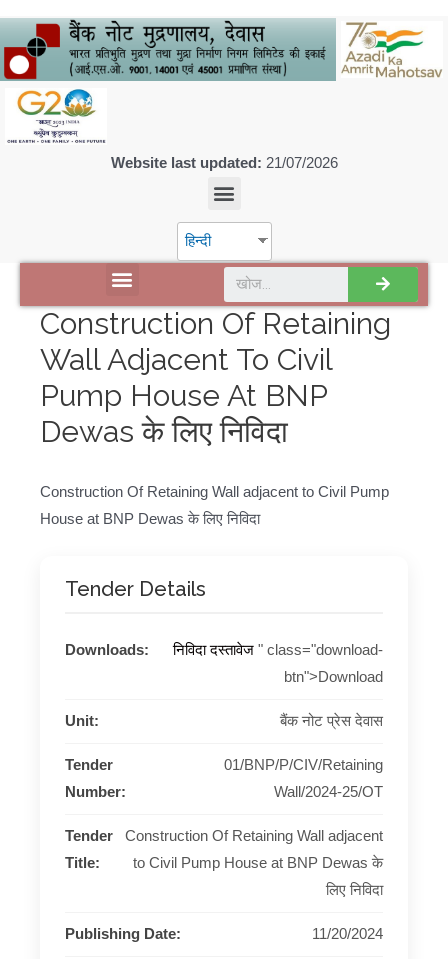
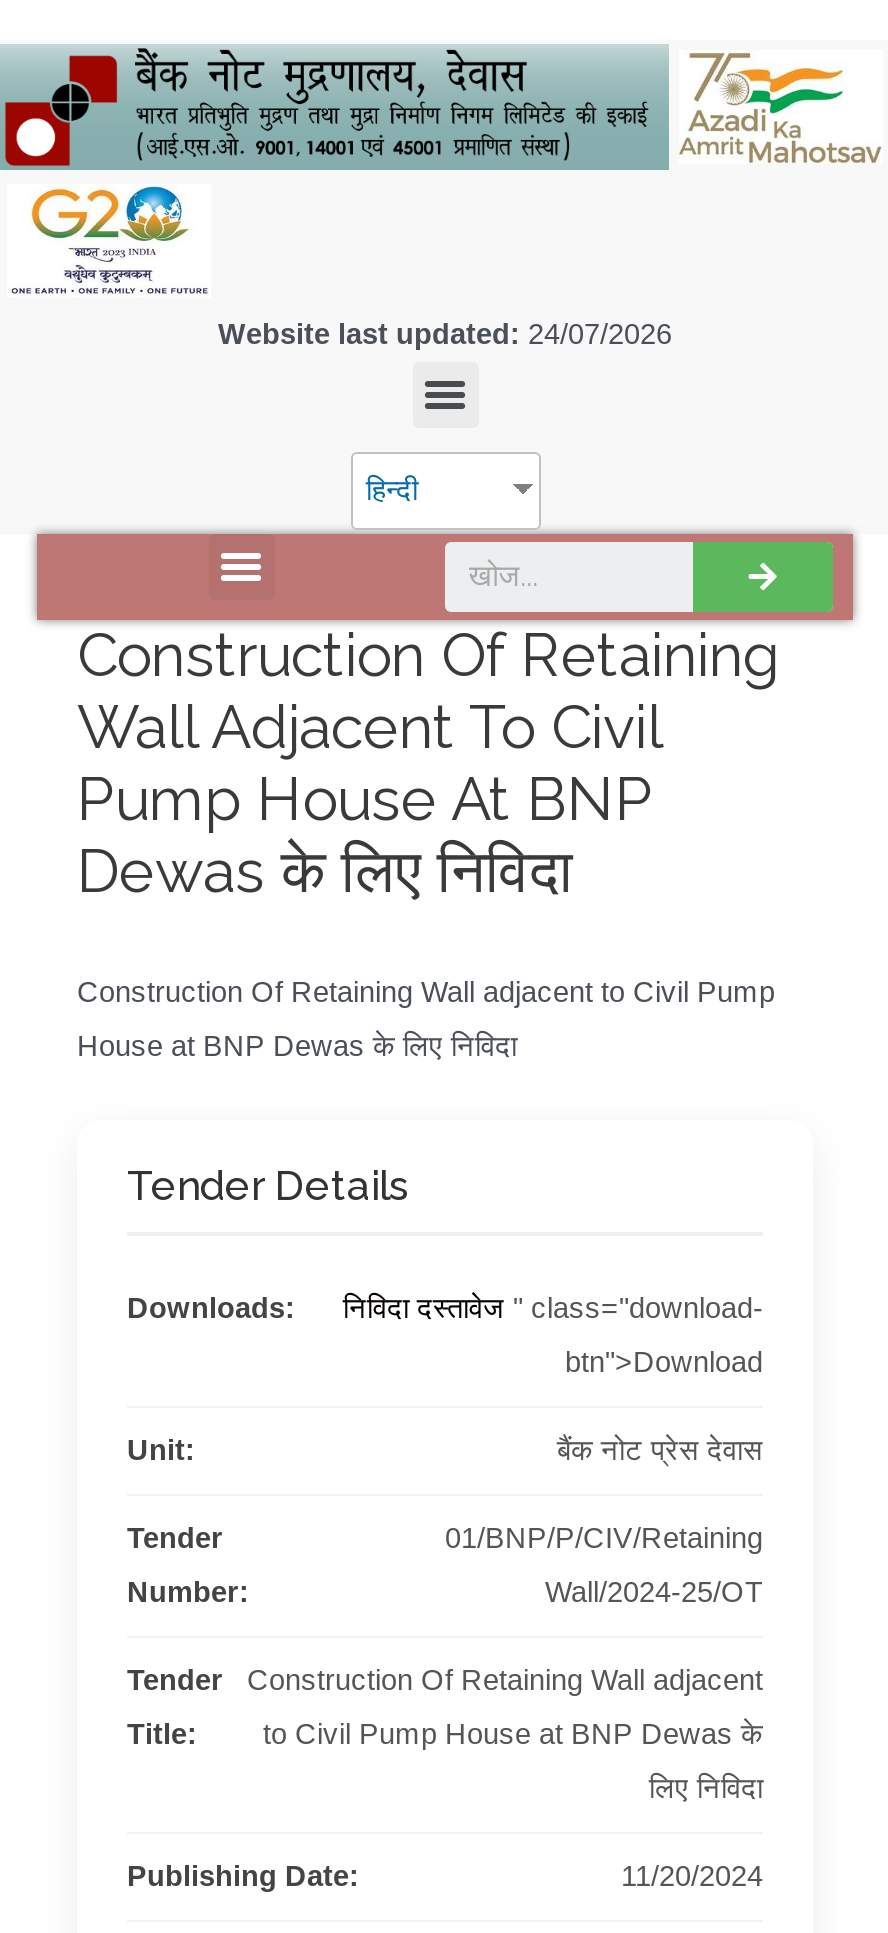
[110,155,337,171] Website last updated: 21/07/2026 -> [218,318,672,350] Website last updated: 24/07/2026

